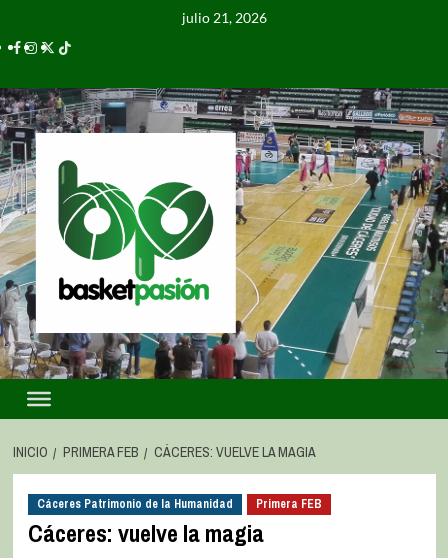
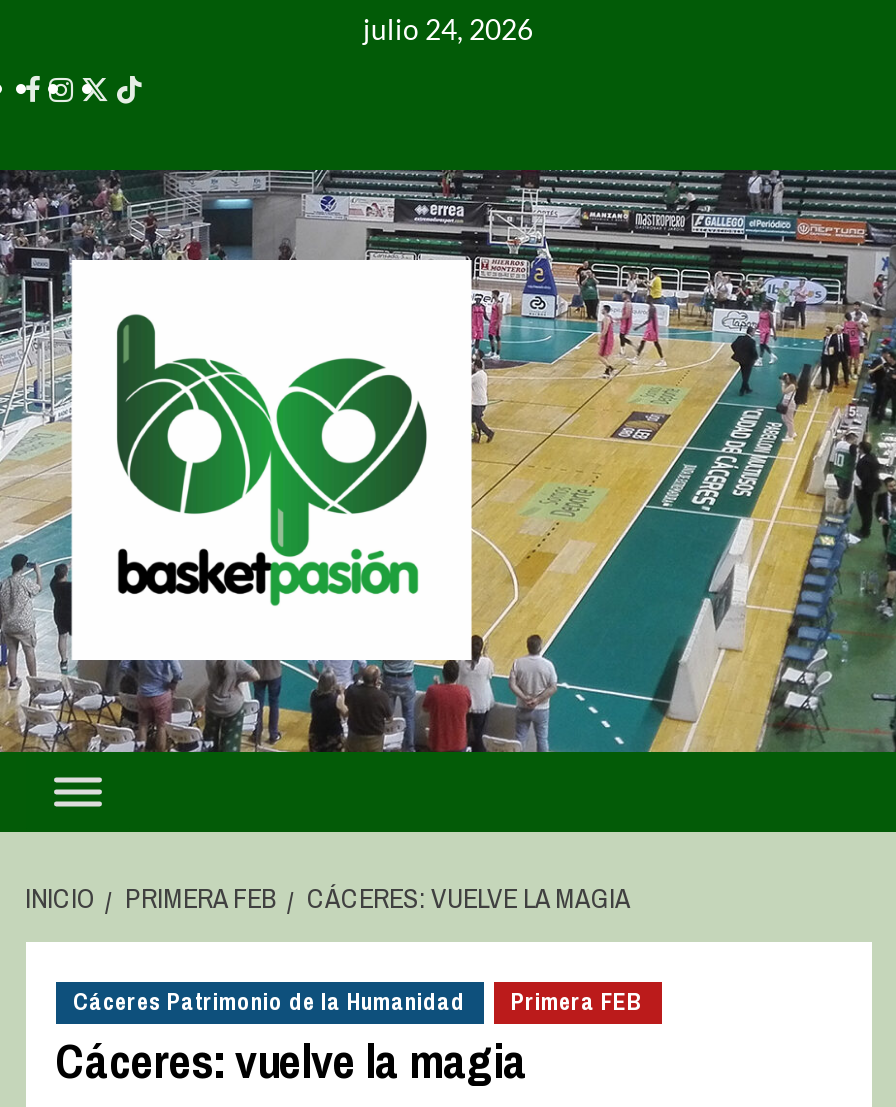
[181,9,266,26] julio 21, 2026 -> [363,12,533,46] julio 24, 2026

